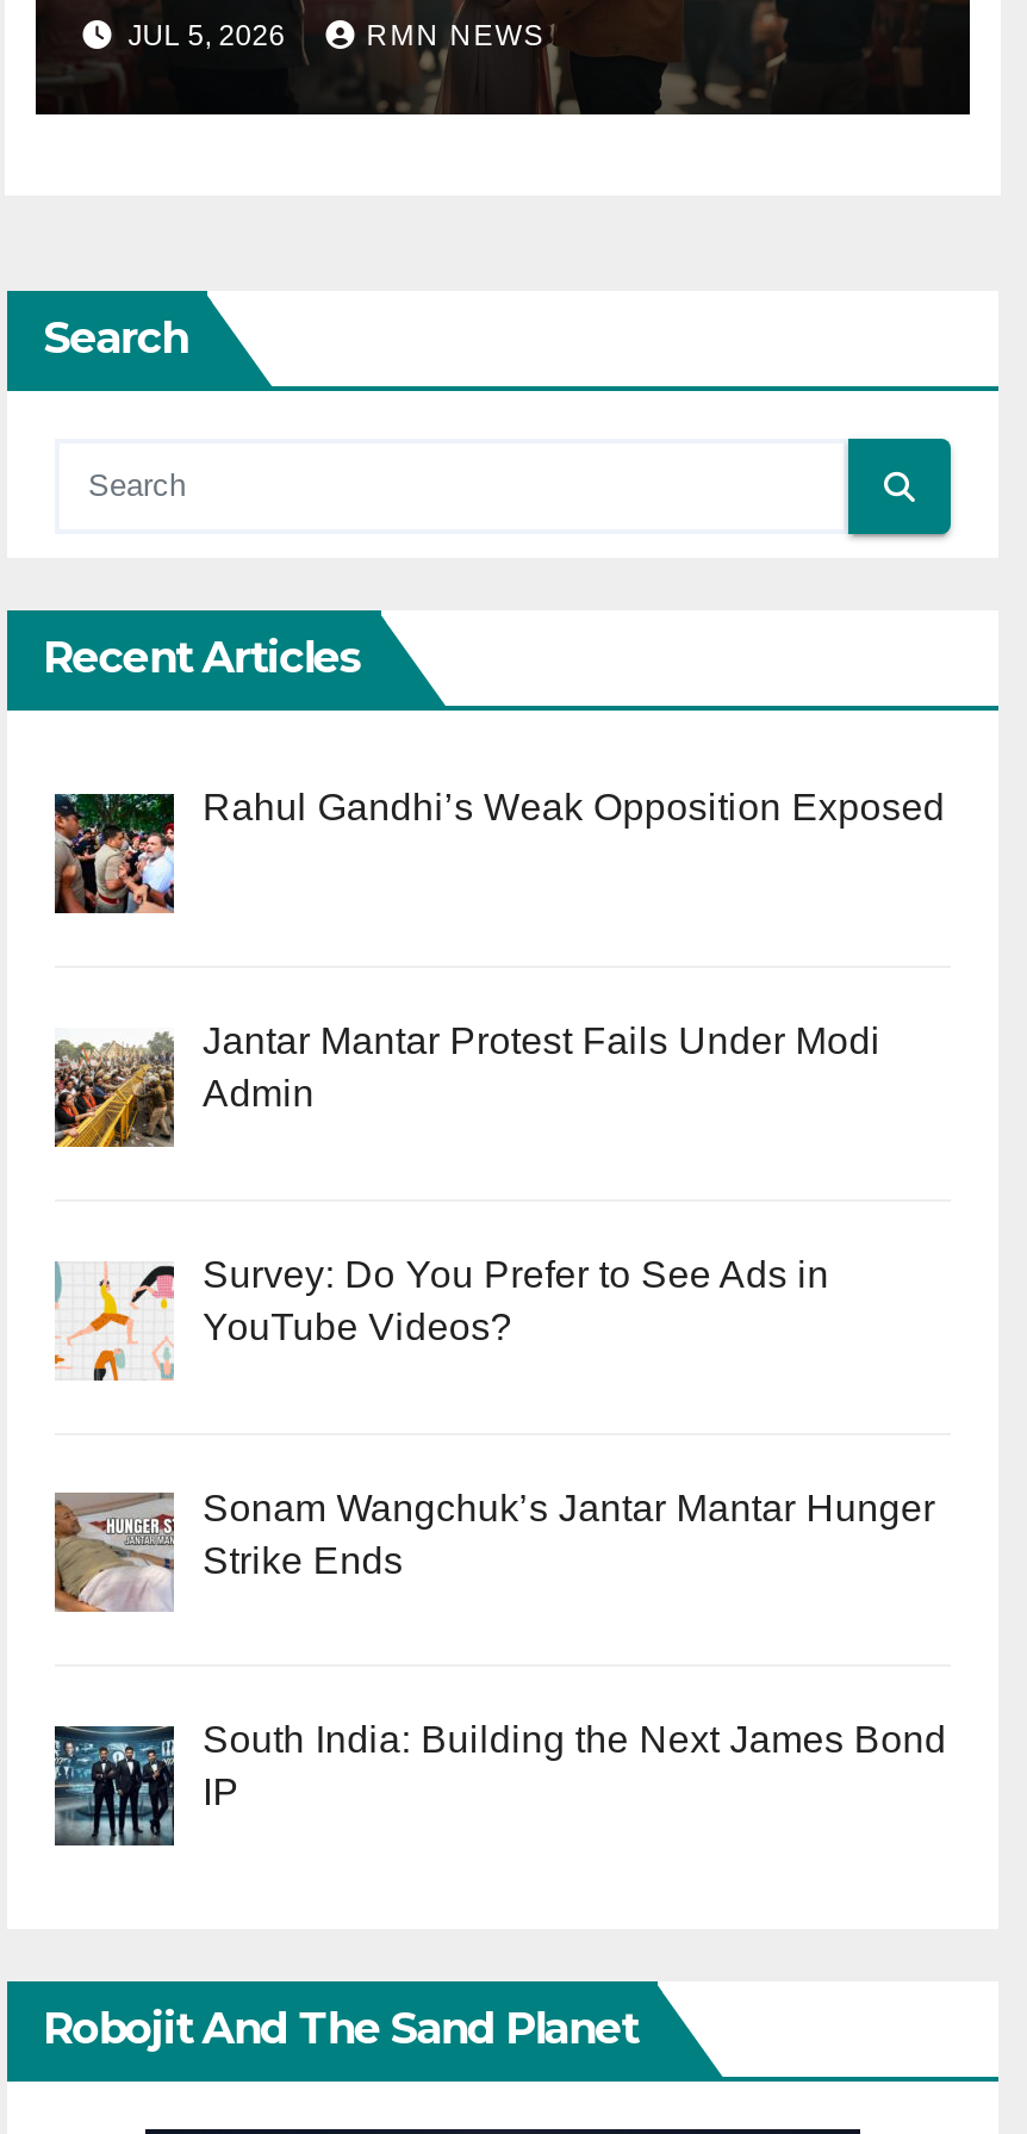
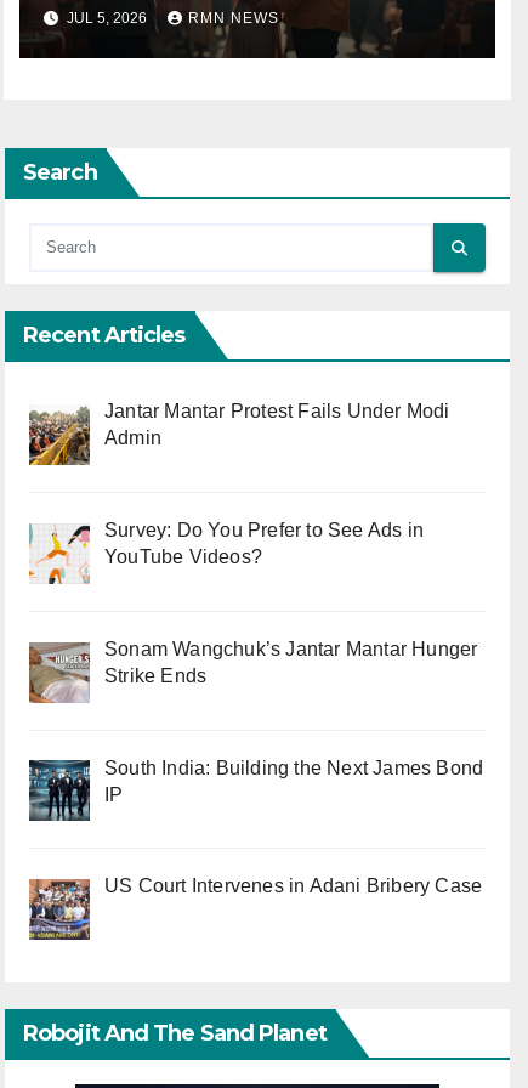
[52,787,945,916] [image] | Rahul Gandhi’s Weak Opposition Exposed -> none
moved [50,1021,946,1813] -> [27,401,483,804]: [image] | Jantar Mantar Protest Fails Under Modi | Admin | ... | South India: Building the Next James Bond | IP
none -> [28,876,482,940] [image] | US Court Intervenes in Adani Bribery Case

